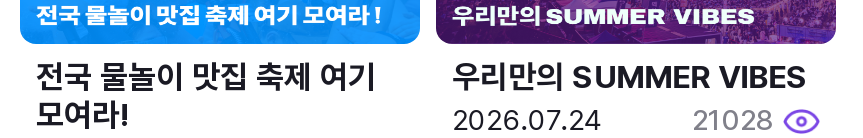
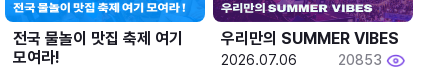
[452,103,602,135] 2026.07.24 -> [221,51,297,67] 2026.07.06
[692,103,774,135] 21028 -> [338,51,382,67] 20853

